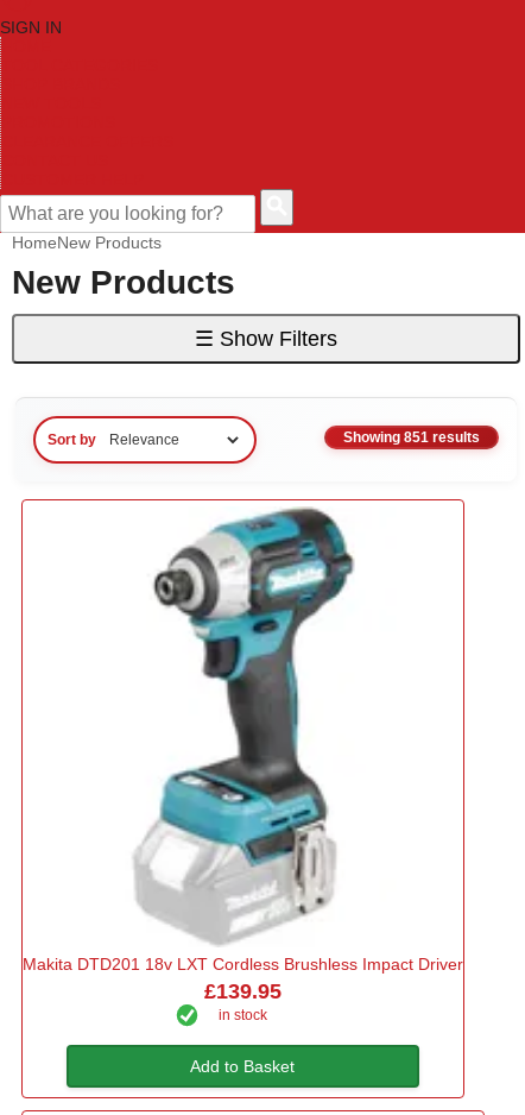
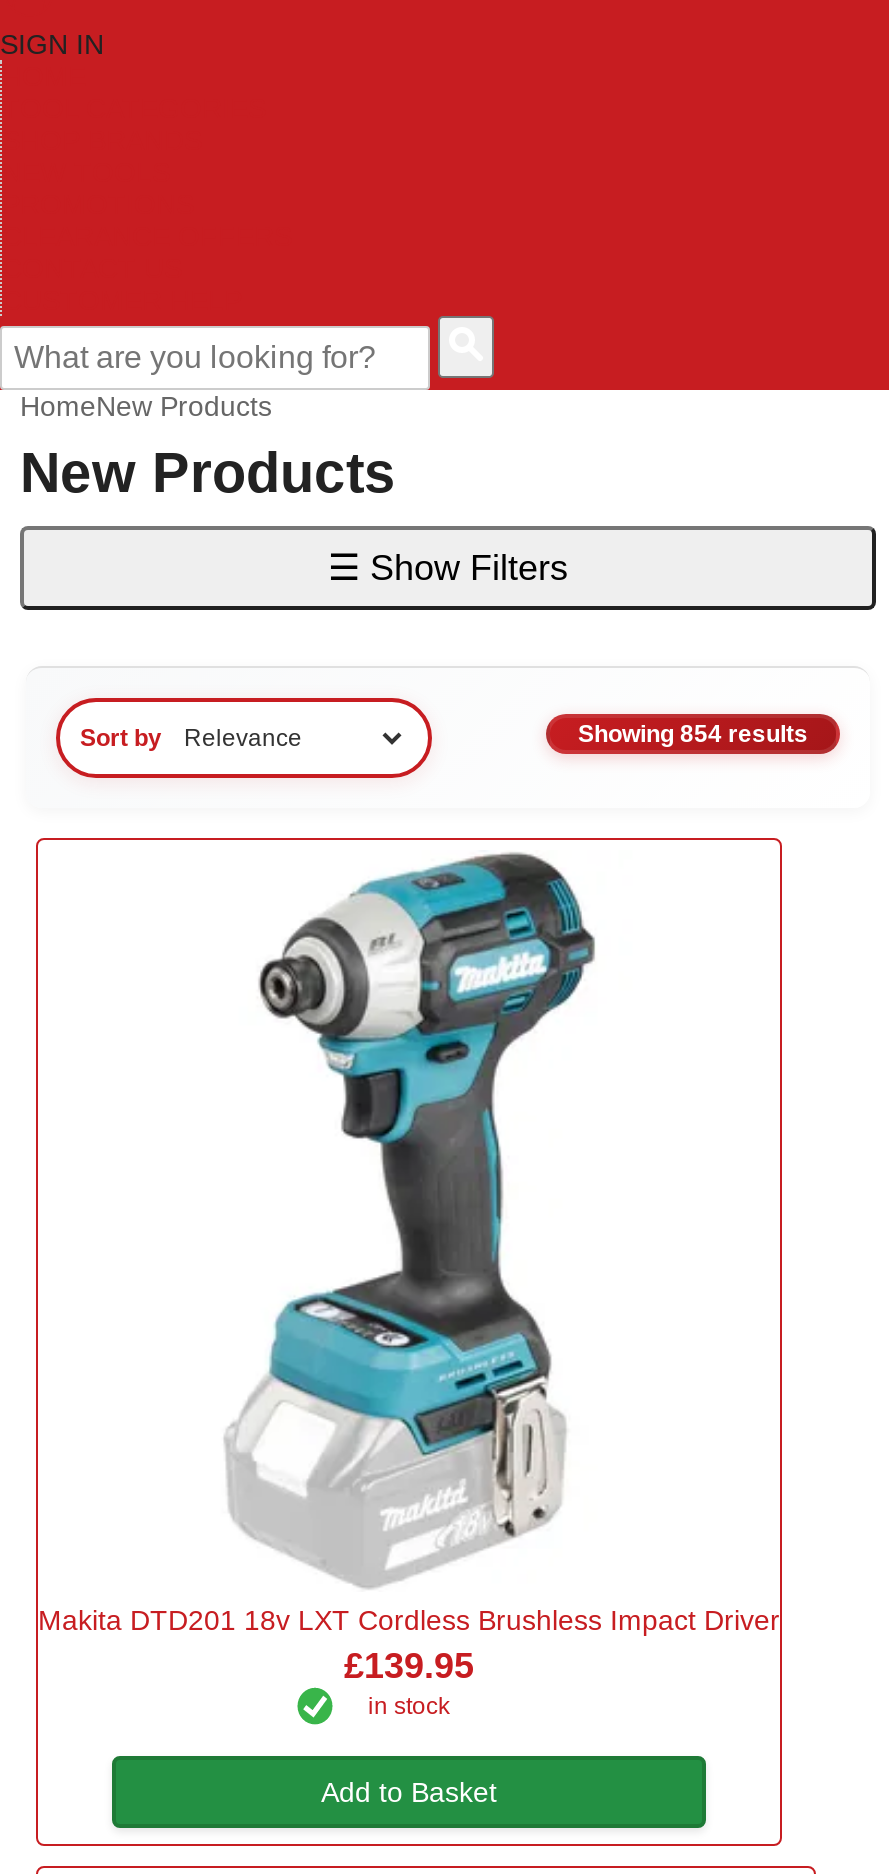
[343,429,480,445] Showing 851 results -> [578,719,808,747] Showing 854 results

